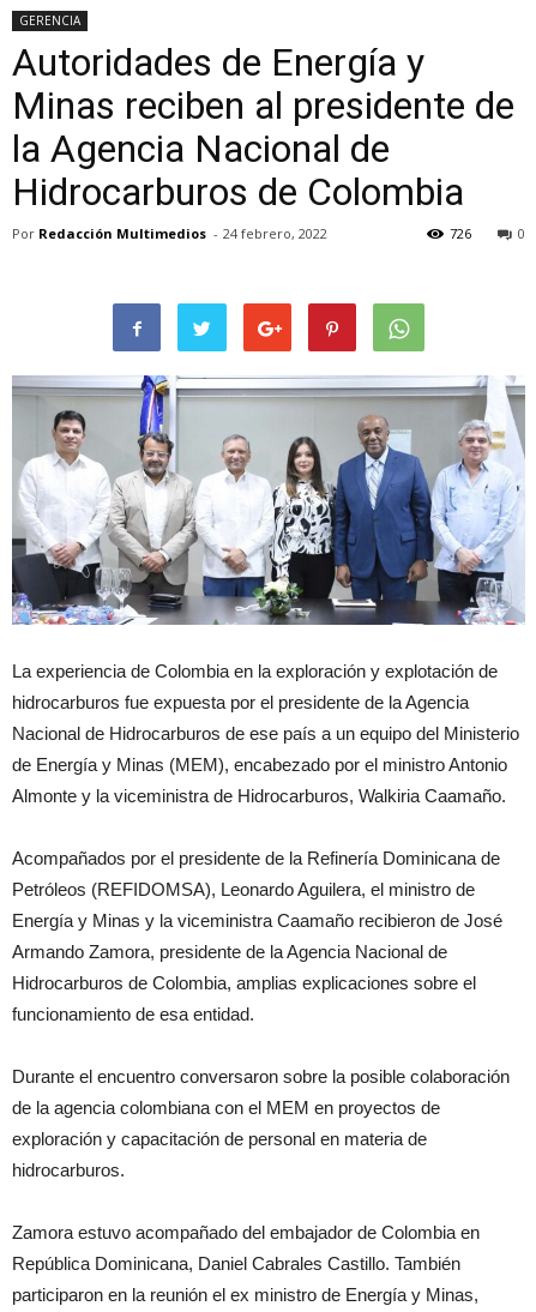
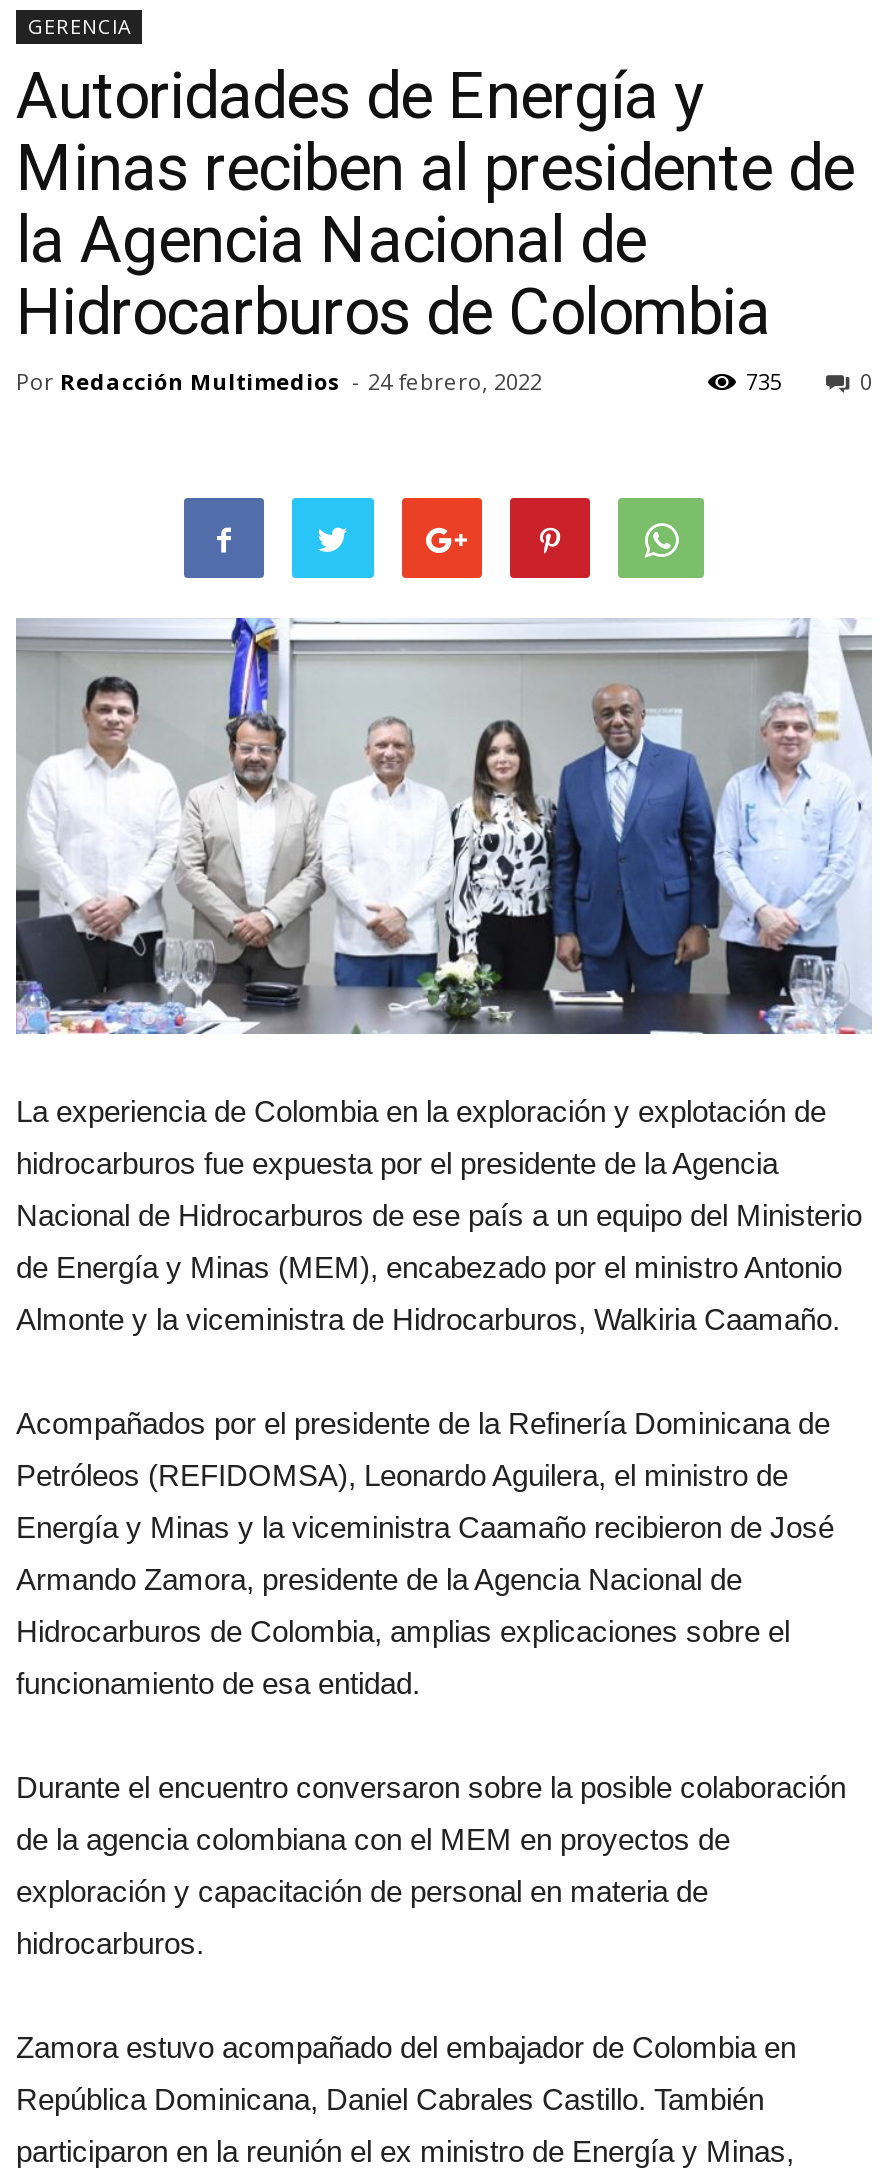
[450,224,471,242] 726 -> [746,366,782,396] 735

